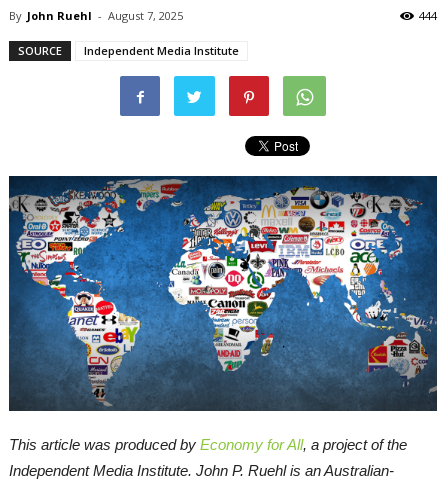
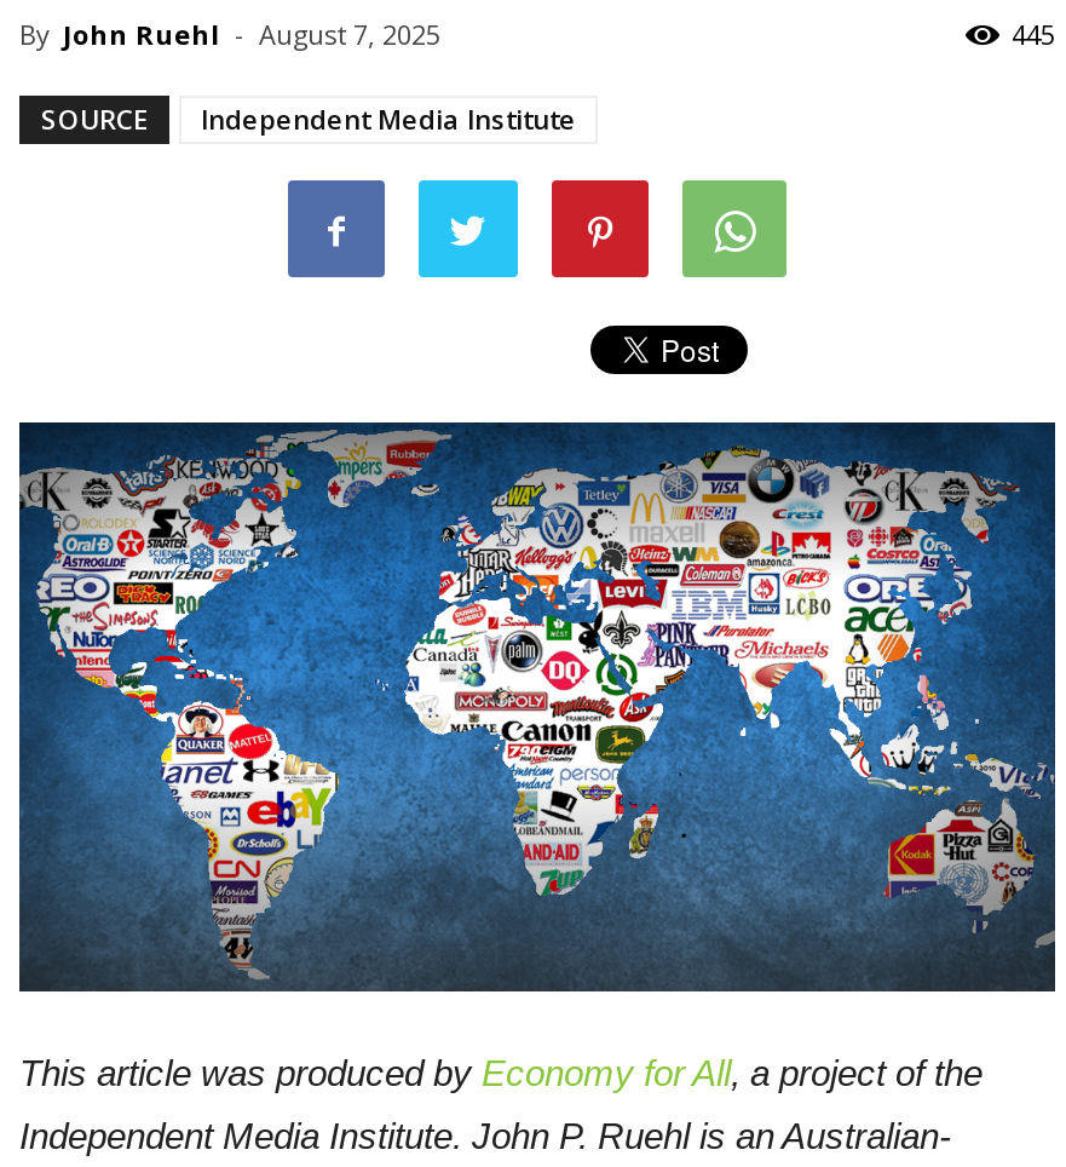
[419,8,437,23] 444 -> [1012,16,1055,53] 445

